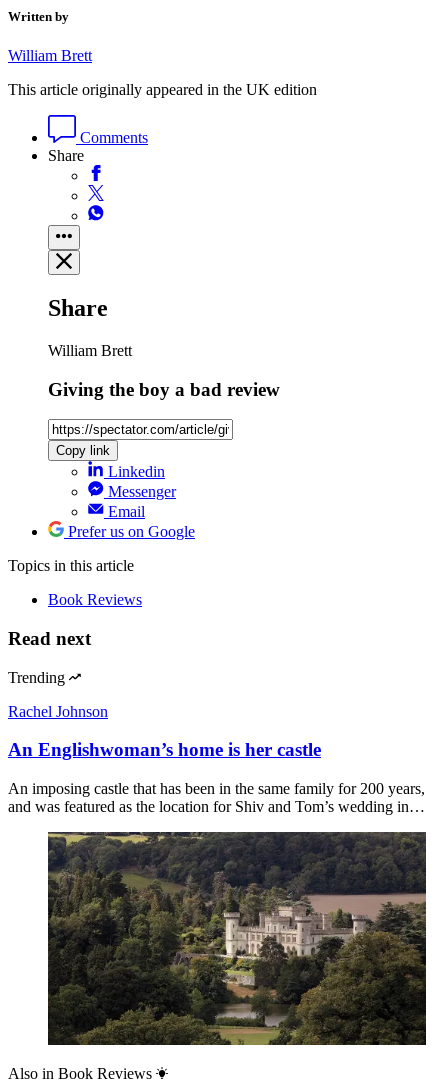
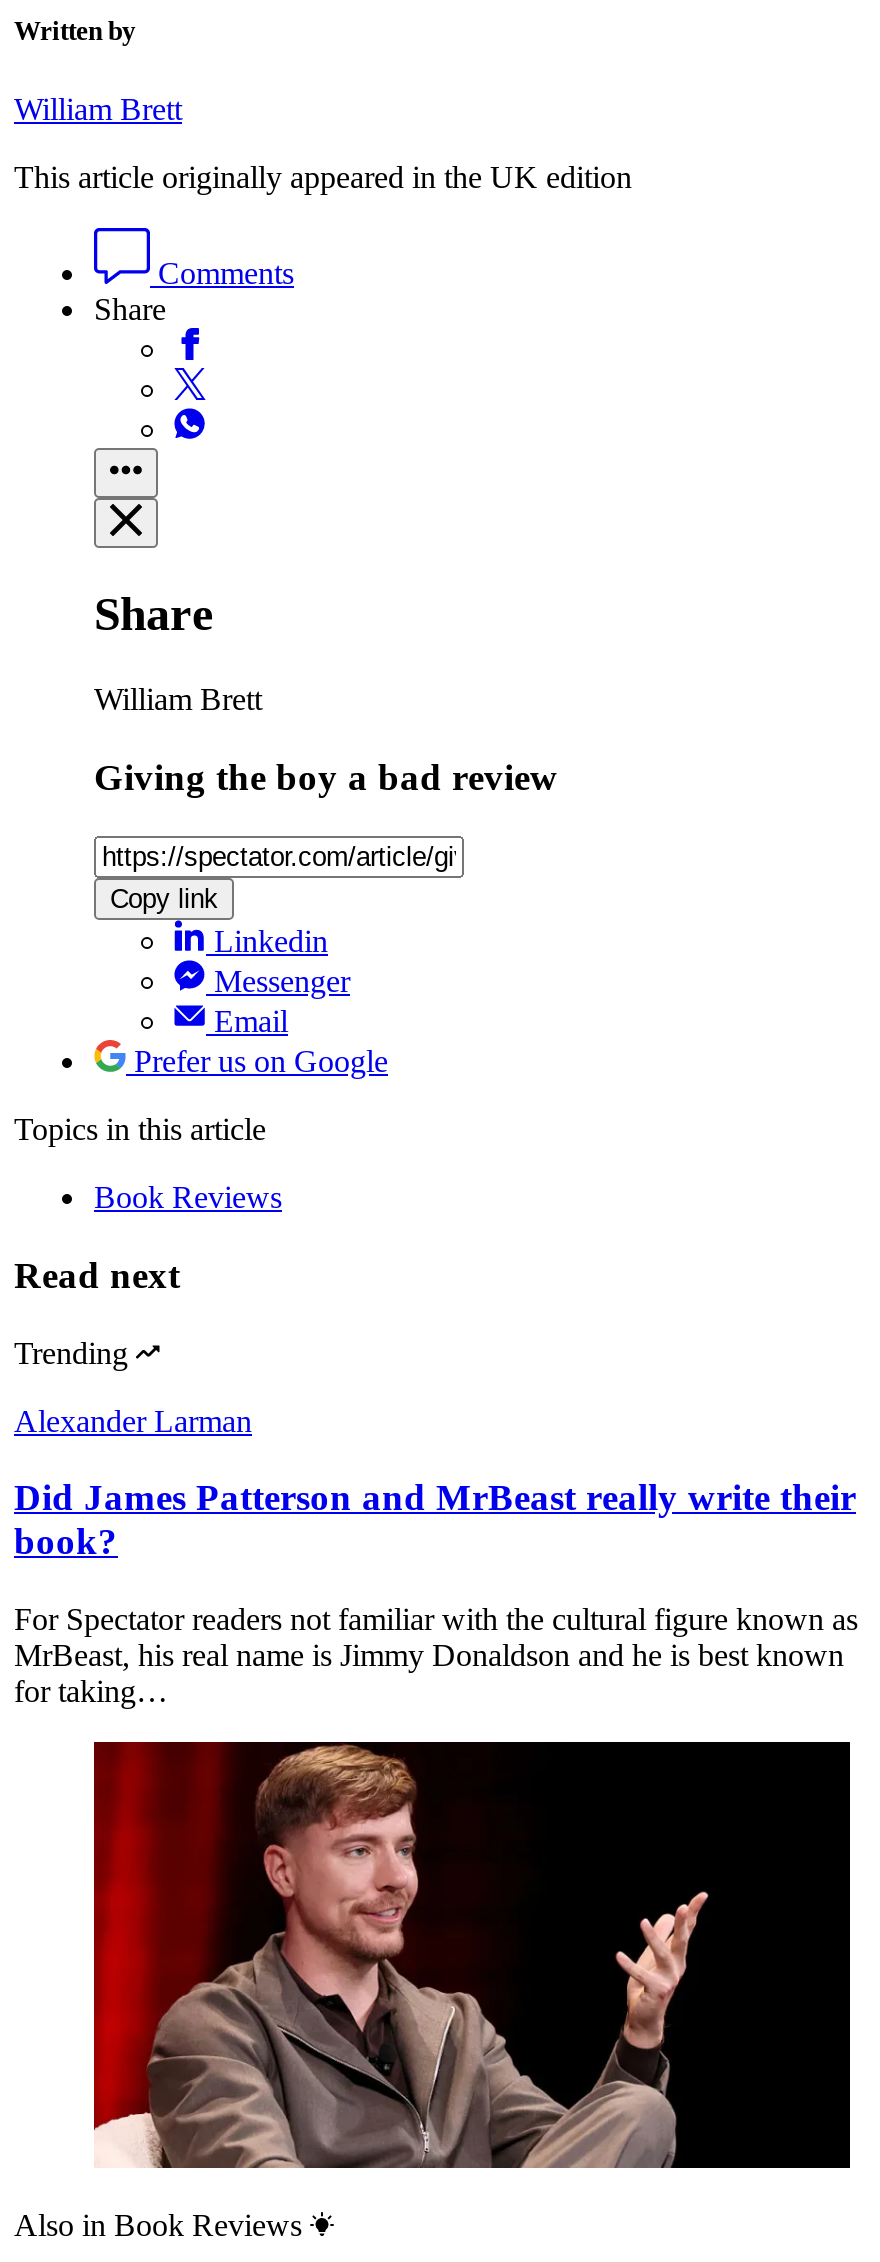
[8,703,108,720] Rachel Johnson -> [14,1404,252,1438] Alexander Larman
[8,739,321,760] An Englishwoman’s home is her castle -> [14,1477,856,1563] Did James Patterson and MrBeast really write their | book?
[8,780,425,815] An imposing castle that has been in the same family for 200 years, | and was featured as the location for Shiv and Tom’s wedding in… -> [14,1602,858,1708] For Spectator readers not familiar with the cultural figure known as | MrBeast, his real name is Jimmy Donaldson and he is best known | for taking…
[47,845,427,1046] [image] -> [92,1740,850,2170] [image]

